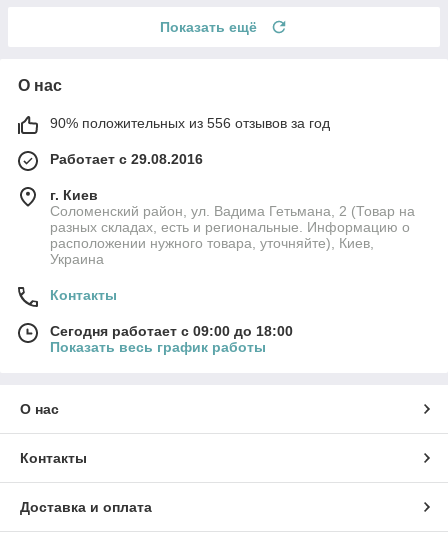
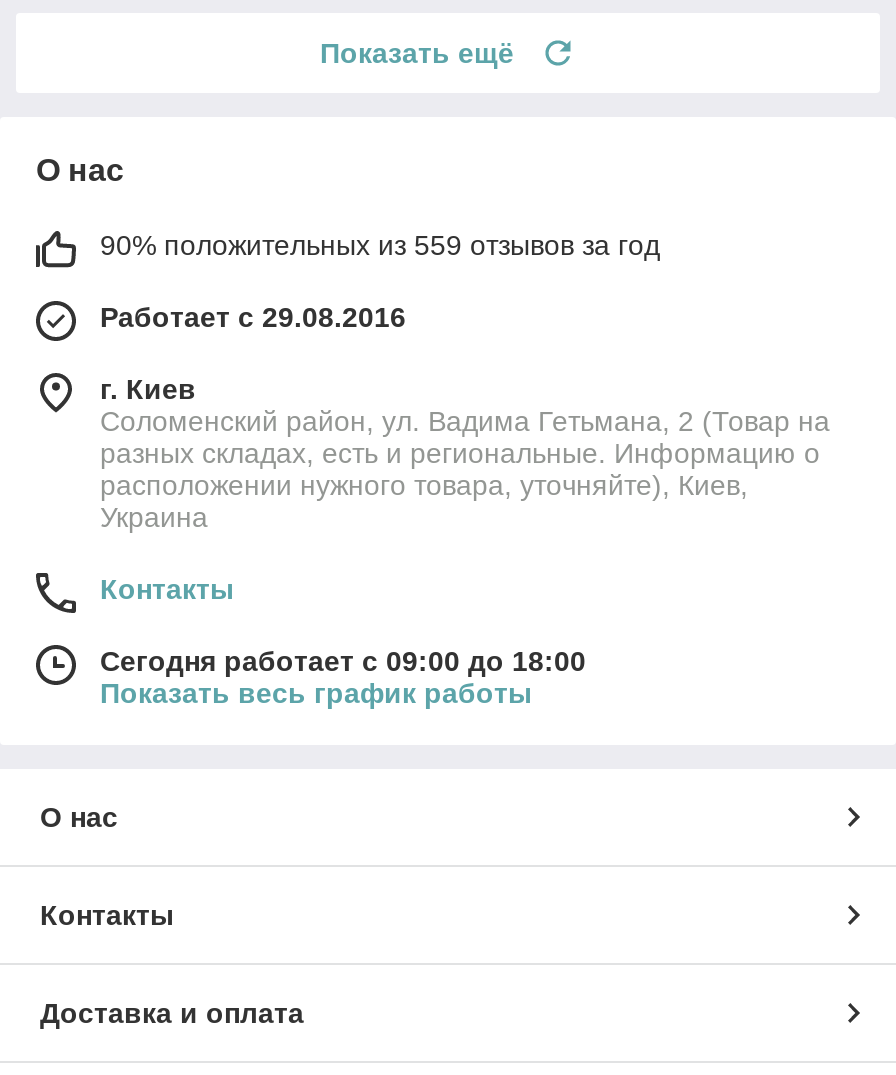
[50,115,330,131] 90% положительных из 556 отзывов за год -> [100,229,660,261] 90% положительных из 559 отзывов за год

